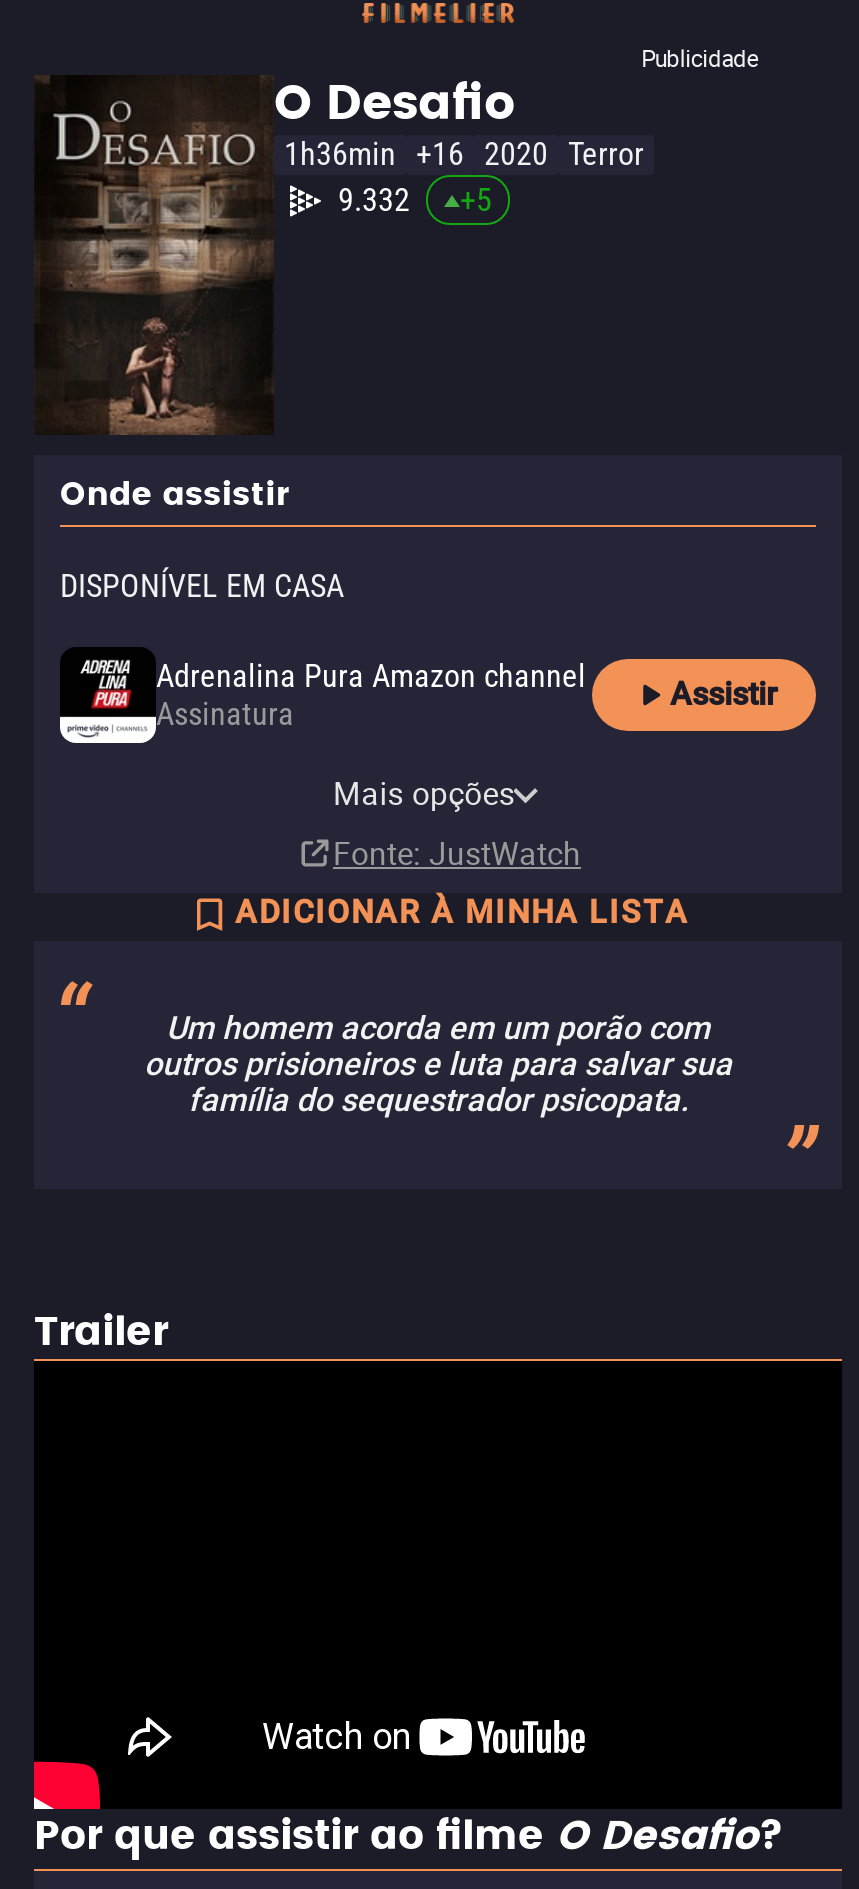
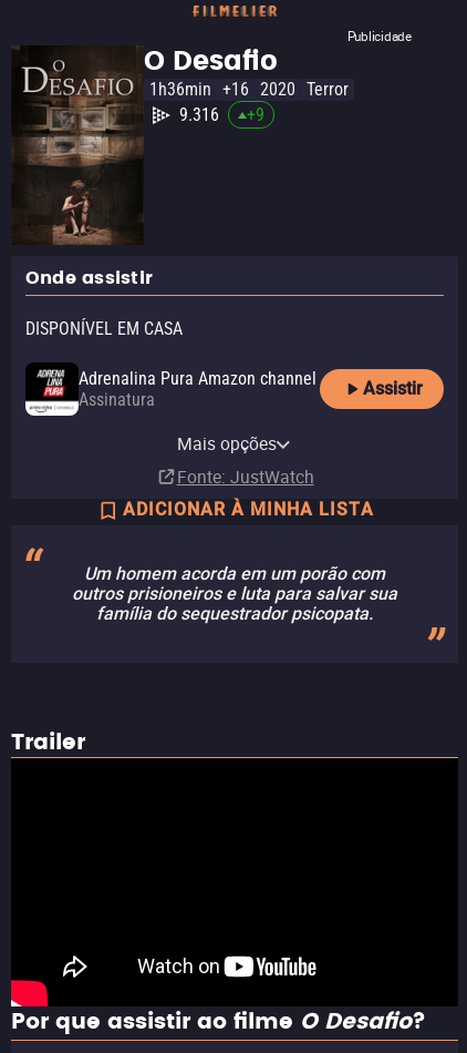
[338,181,410,219] 9.332 -> [179,104,219,125] 9.316
[460,181,492,219] +5 -> [247,104,264,125] +9

